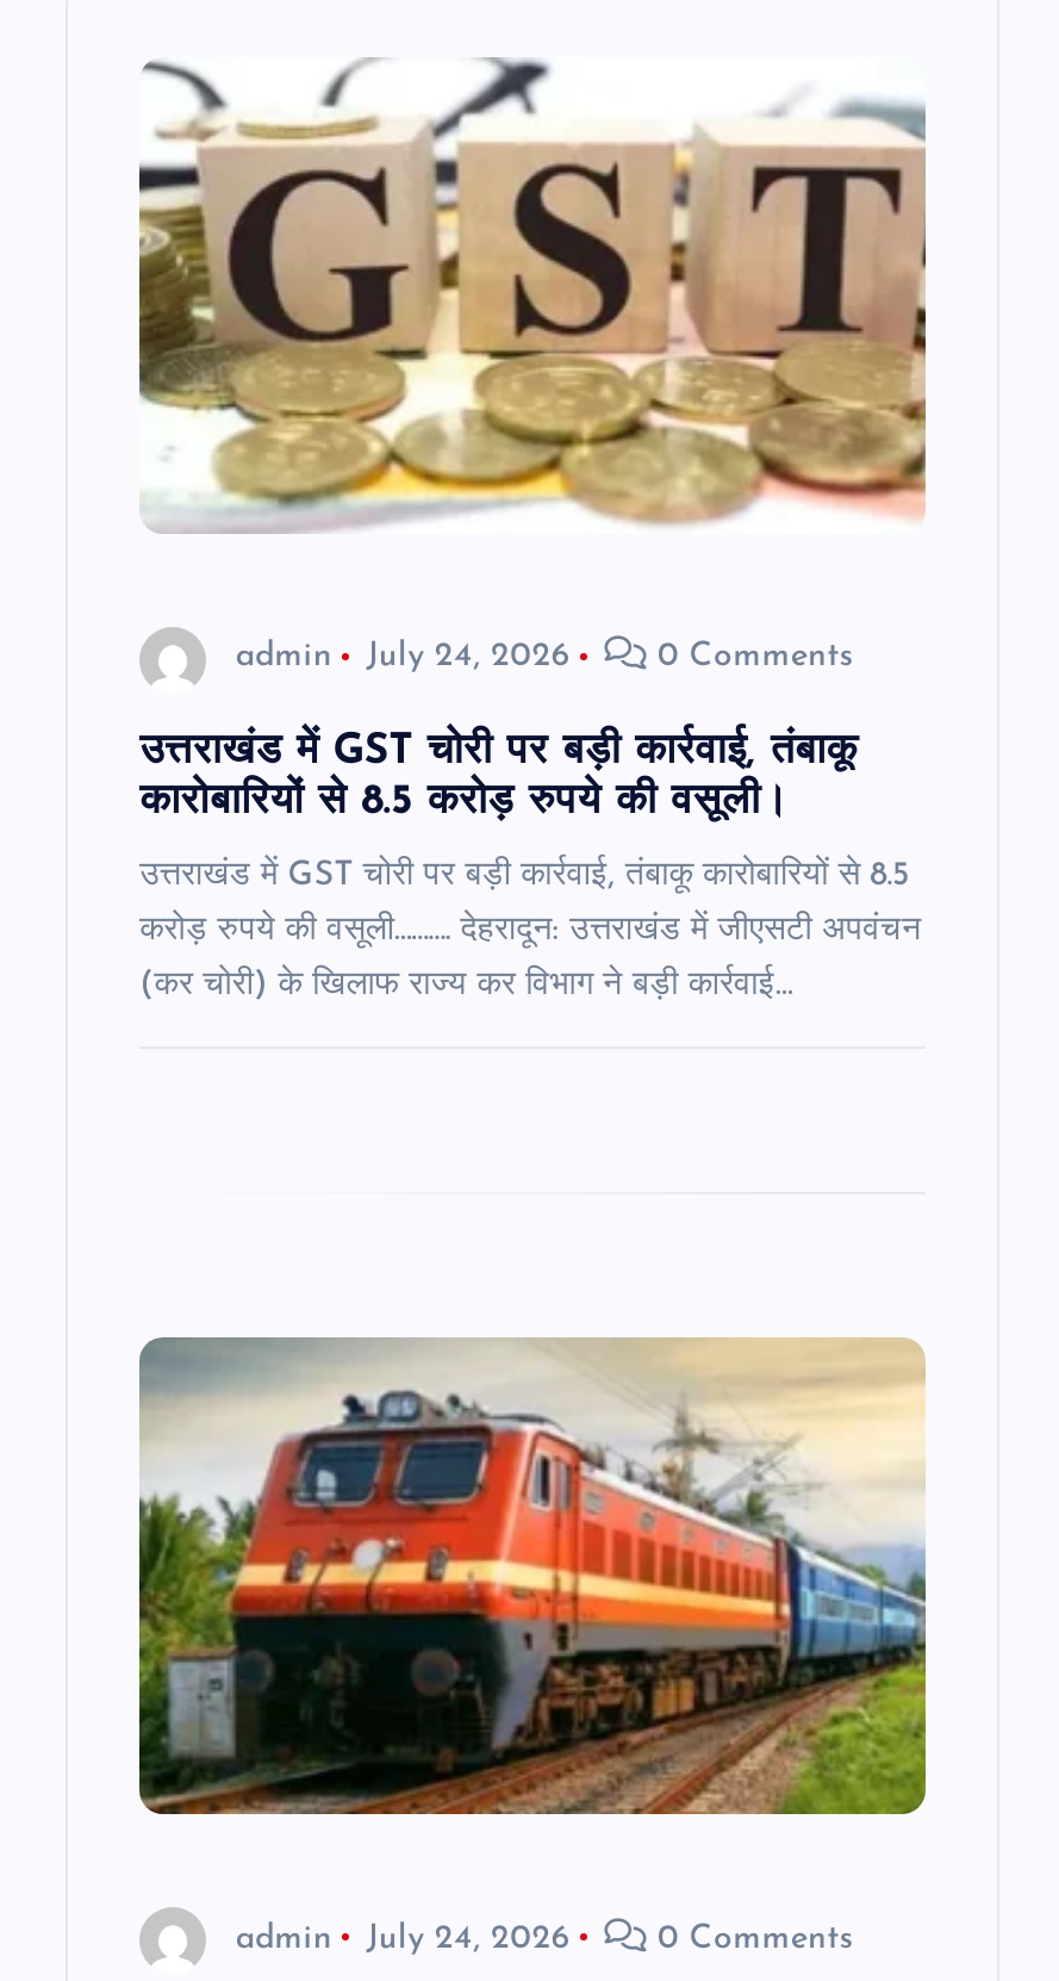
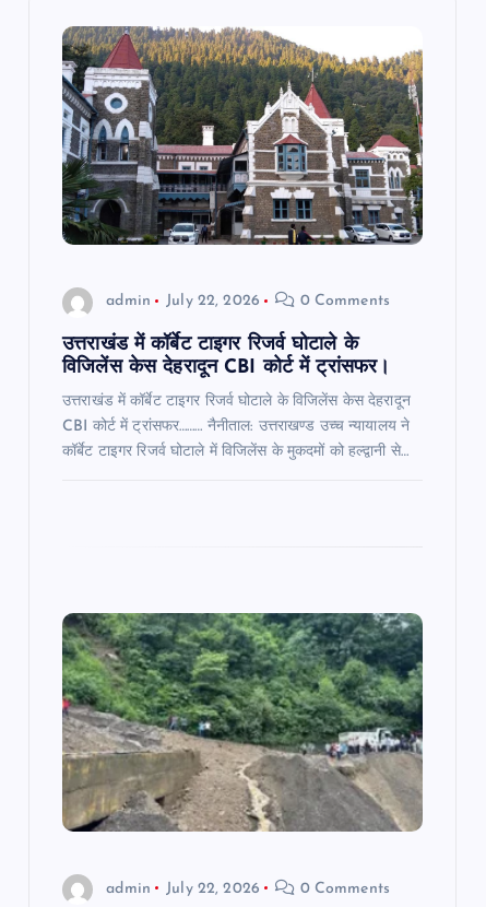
[137,57,928,534] [image] -> [61,25,424,246] [image]
[235,639,571,675] admin July 24, 2026 -> [106,293,260,309] admin July 22, 2026
[140,731,857,822] उत्तराखंड में GST चोरी पर बड़ी कार्रवाई, तंबाकू | कारोबारियों से 8.5 करोड़ रुपये की वसूली। -> [62,335,390,377] उत्तराखंड में कॉर्बेट टाइगर रिजर्व घोटाले के | विजिलेंस केस देहरादून CBI कोर्ट में ट्रांसफर।
[140,858,909,893] उत्तराखंड में GST चोरी पर बड़ी कार्रवाई, तंबाकू कारोबारियों से 8.5 -> [62,393,410,410] उत्तराखंड में कॉर्बेट टाइगर रिजर्व घोटाले के विजिलेंस केस देहरादून
[140,913,921,948] करोड़ रुपये की वसूली………. देहरादून: उत्तराखंड में जीएसटी अपवंचन -> [62,418,410,435] CBI कोर्ट में ट्रांसफर……… नैनीताल: उत्तराखण्ड उच्च न्यायालय ने
[140,967,792,1003] (कर चोरी) के खिलाफ राज्य कर विभाग ने बड़ी कार्रवाई… -> [62,443,408,460] कॉर्बेट टाइगर रिजर्व घोटाले में विजिलेंस के मुकदमों को हल्द्वानी से…
[137,1337,928,1817] [image] -> [61,612,424,833] [image]
[235,1920,571,1956] admin July 24, 2026 -> [106,880,260,897] admin July 22, 2026

